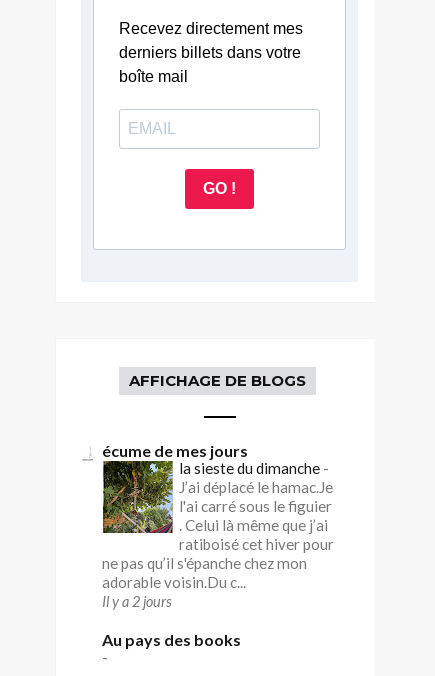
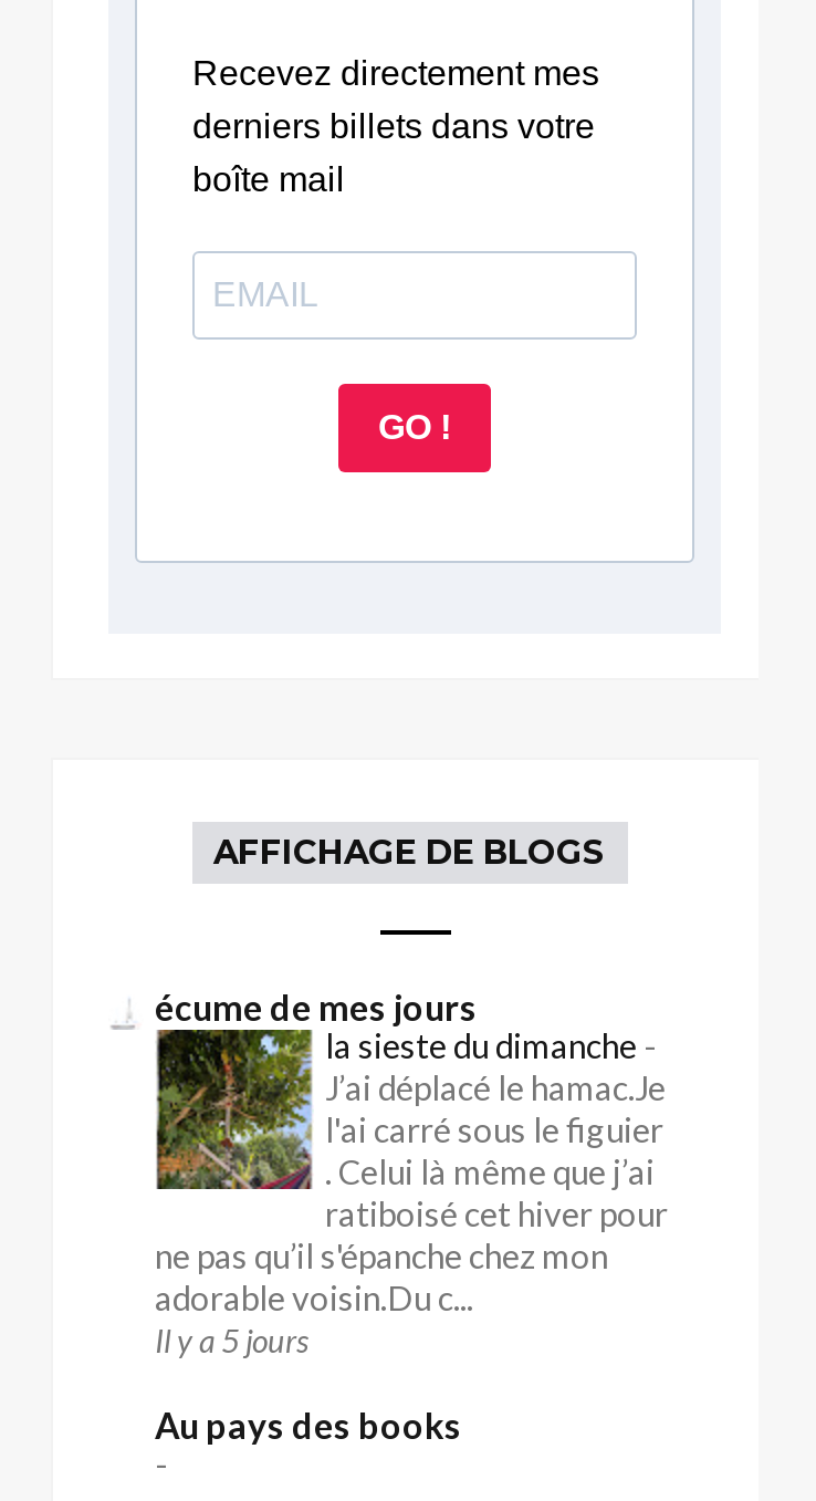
[102,593,172,610] Il y a 2 jours -> [155,1322,310,1359] Il y a 5 jours

